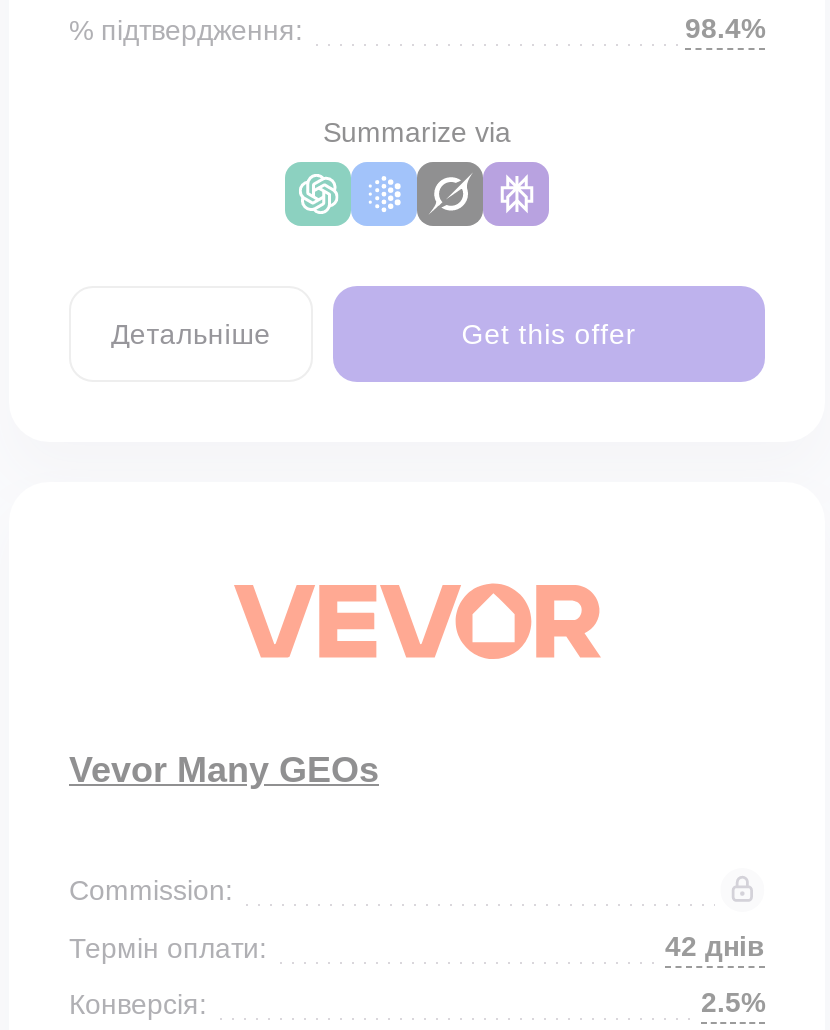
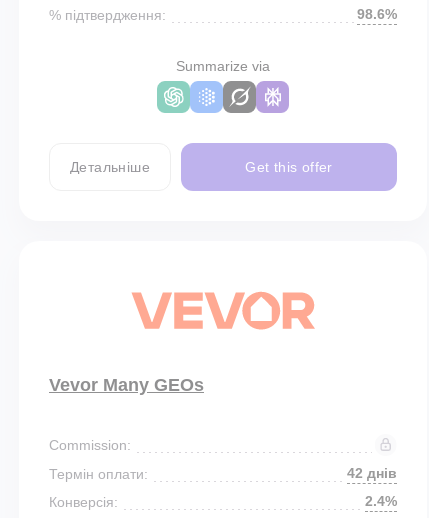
[685,12,765,44] 98.4% -> [357,6,397,22] 98.6%
[701,986,765,1018] 2.5% -> [365,493,397,509] 2.4%

